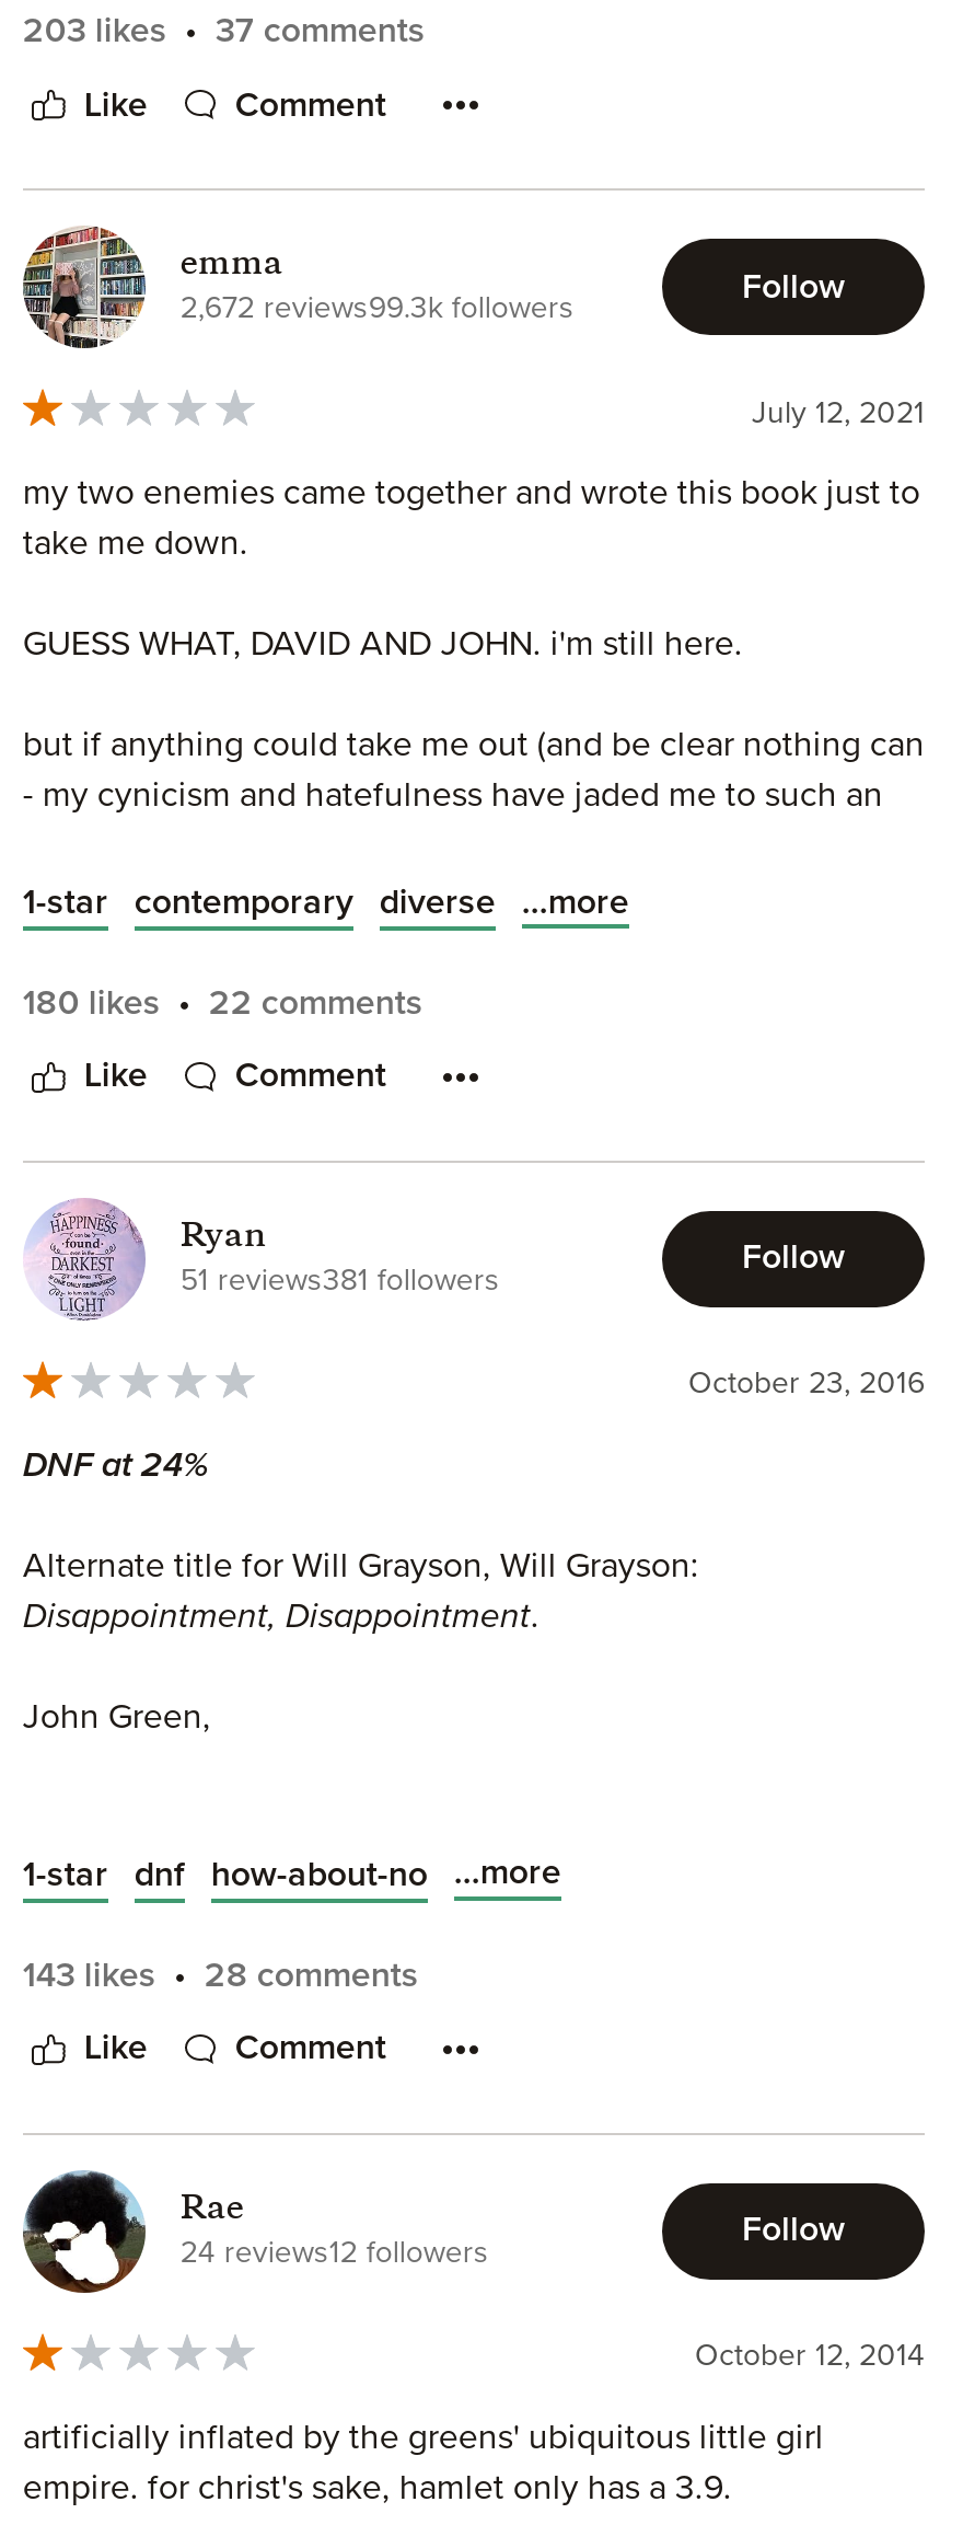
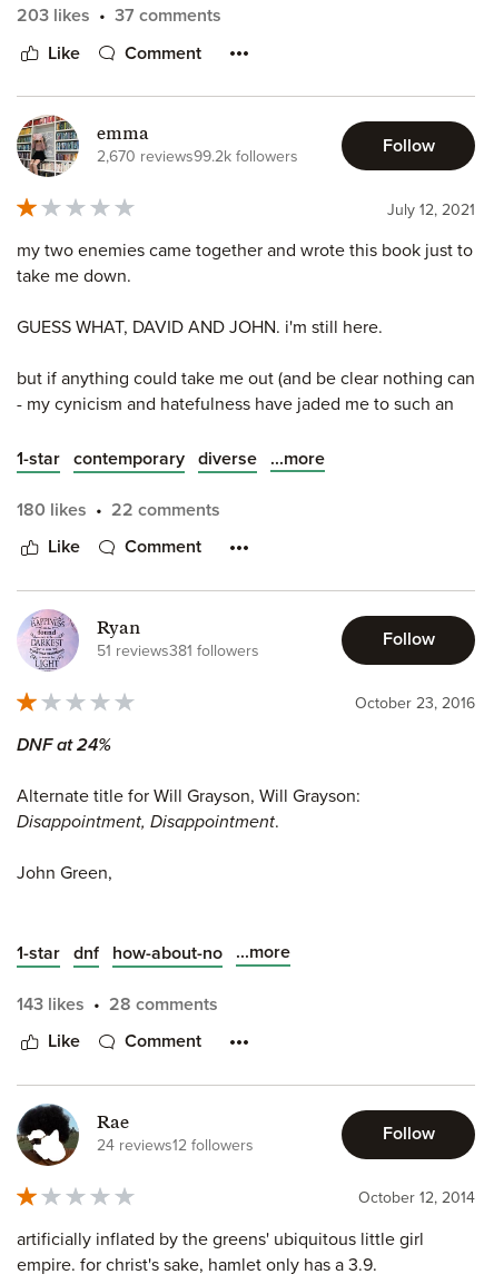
[180,294,574,325] 2,672 reviews99.3k followers -> [97,150,298,165] 2,670 reviews99.2k followers

